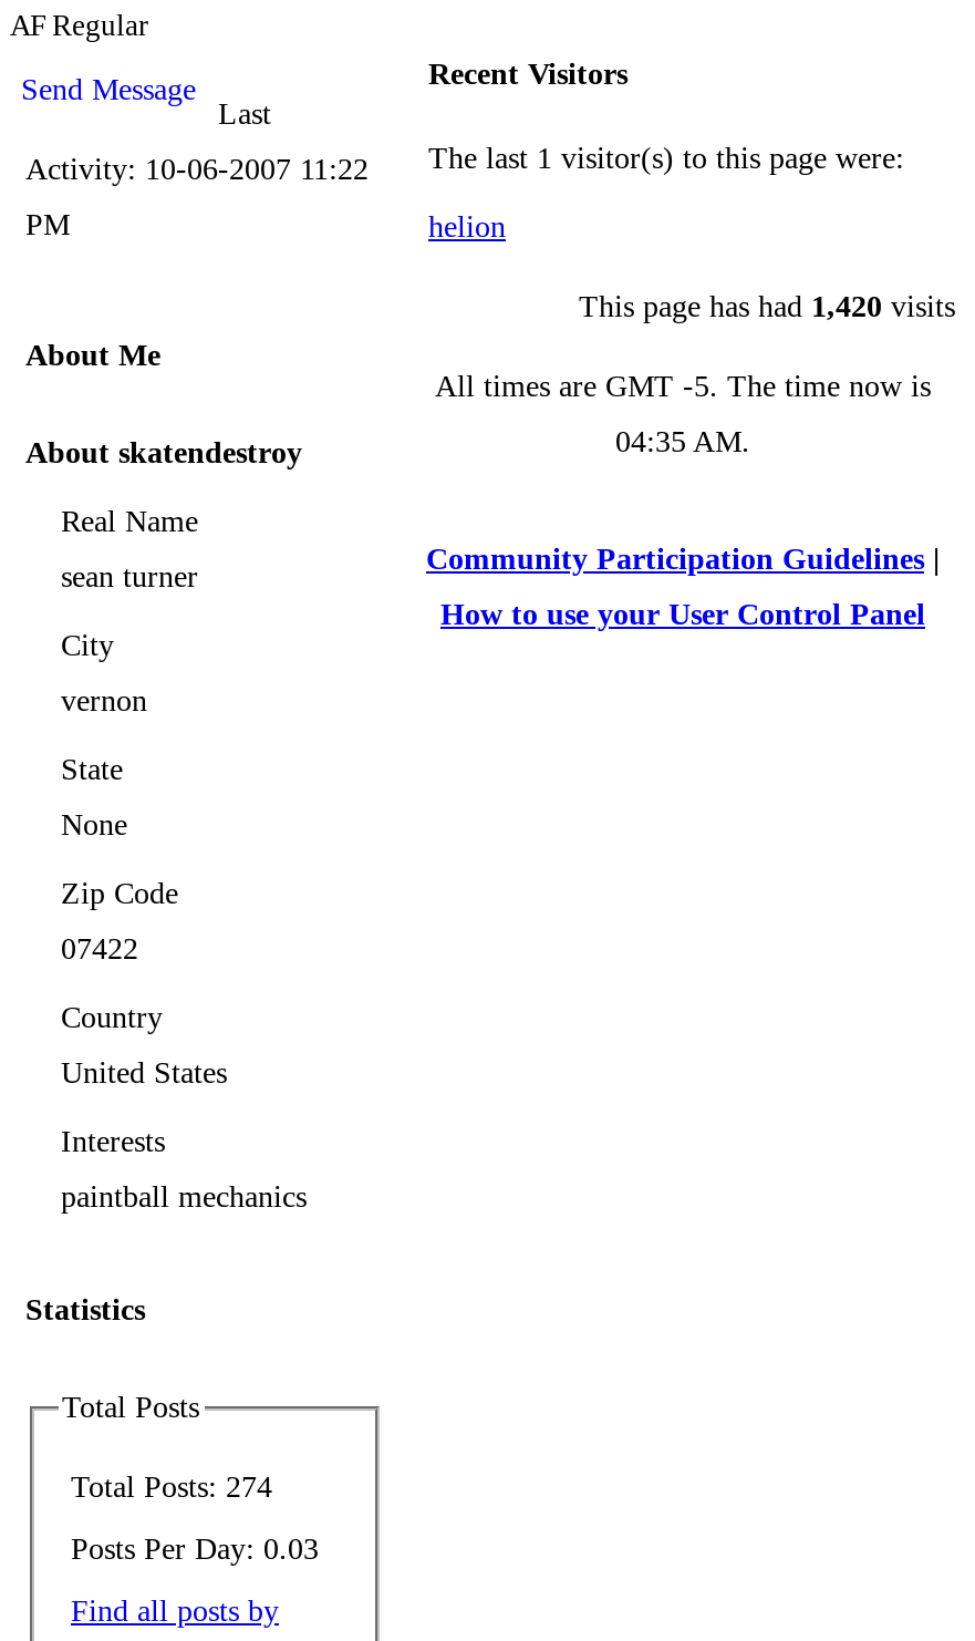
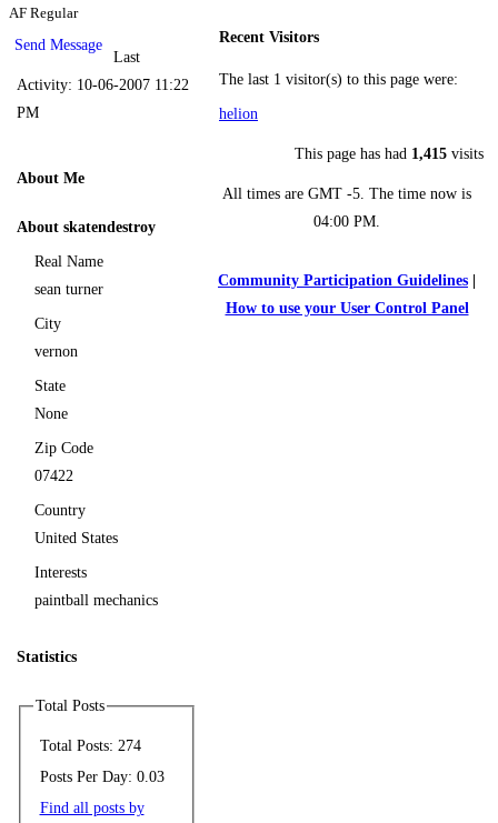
[579,290,955,323] This page has had 1,420 visits -> [295,145,484,162] This page has had 1,415 visits
[615,425,750,458] 04:35 AM. -> [313,213,380,230] 04:00 PM.

